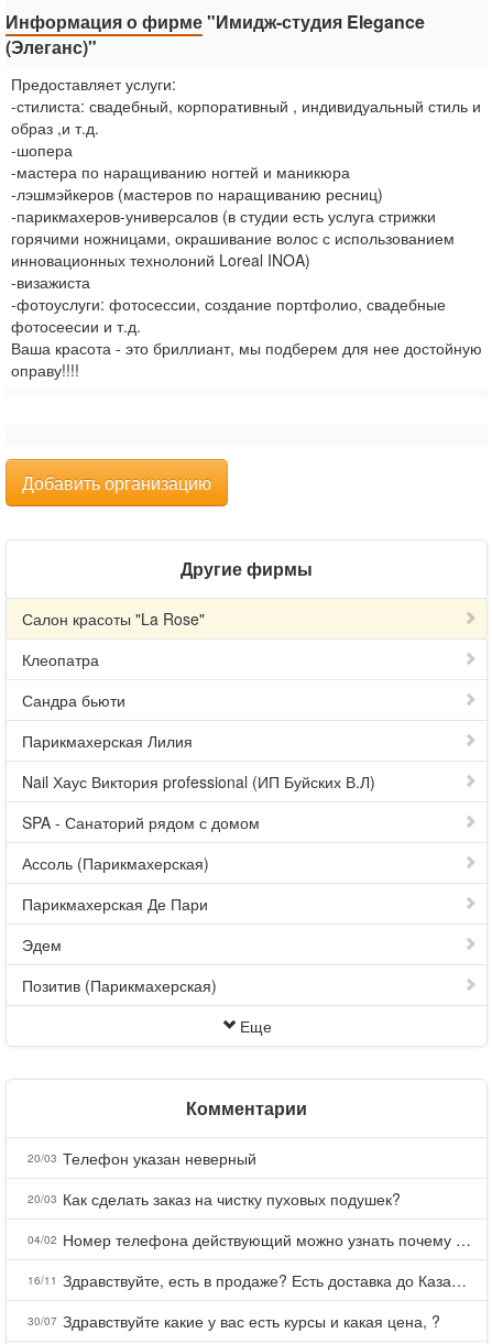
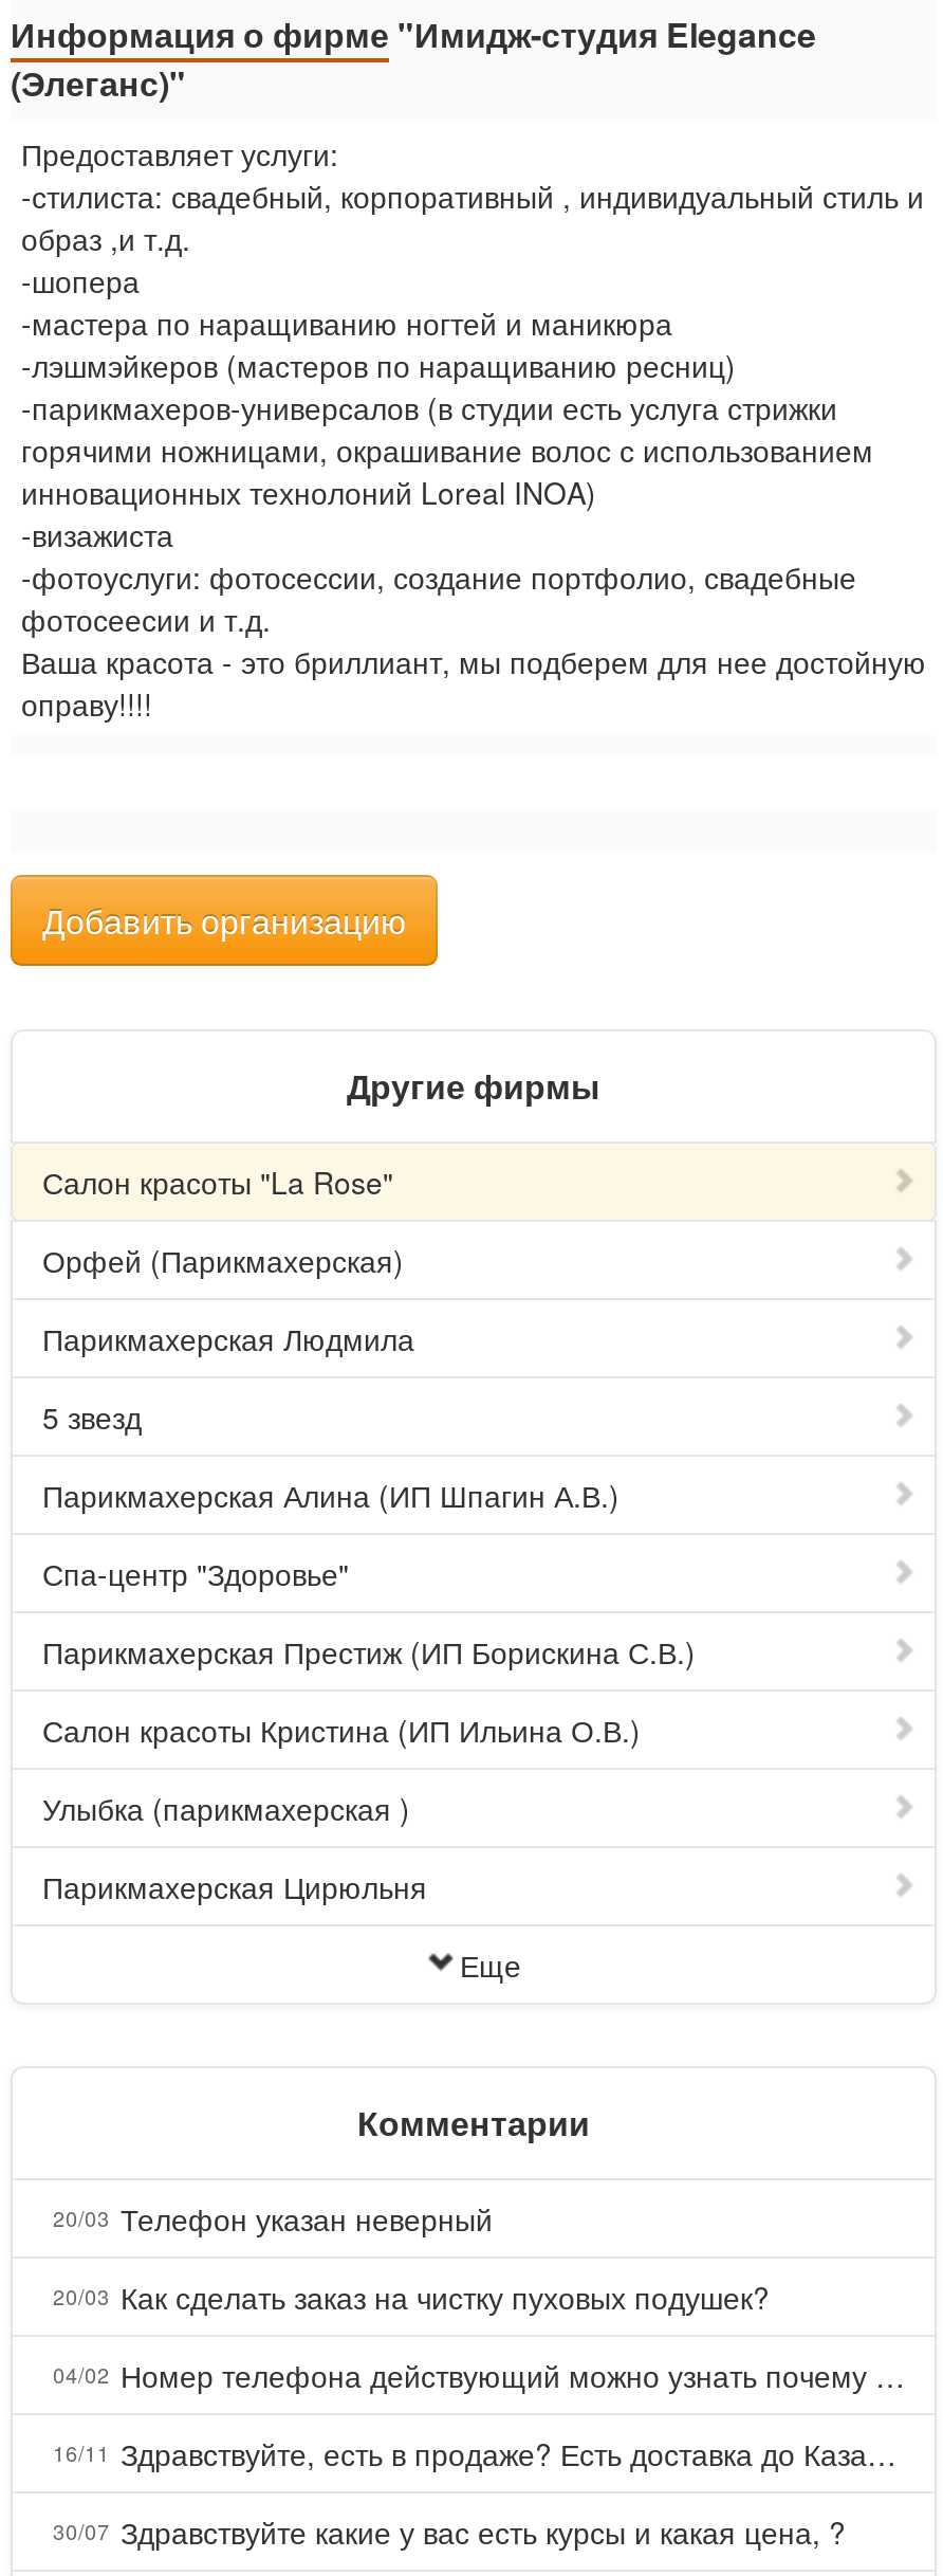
[22,648,99,670] Клеопатра -> [42,1239,404,1281] Орфей (Парикмахерская)
[22,689,125,711] Сандра бьюти -> [42,1317,414,1359] Парикмахерская Людмила
[22,730,193,752] Парикмахерская Лилия -> [42,1395,142,1438] 5 звезд
[22,771,375,793] Nail Хаус Виктория professional (ИП Буйских В.Л) -> [42,1474,620,1516] Парикмахерская Алина (ИП Шпагин А.В.)
[22,811,260,833] SPA - Санаторий рядом с домом -> [42,1552,349,1594] Спа-центр "Здоровье"
[22,852,209,874] Ассоль (Парикмахерская) -> [42,1630,696,1673] Парикмахерская Престиж (ИП Борискина С.В.)
[22,893,208,915] Парикмахерская Де Пари -> [42,1709,641,1751] Салон красоты Кристина (ИП Ильина О.В.)
[22,933,62,955] Эдем -> [42,1787,410,1829] Улыбка (парикмахерская )
[22,974,217,996] Позитив (Парикмахерская) -> [42,1865,427,1907] Парикмахерская Цирюльня

